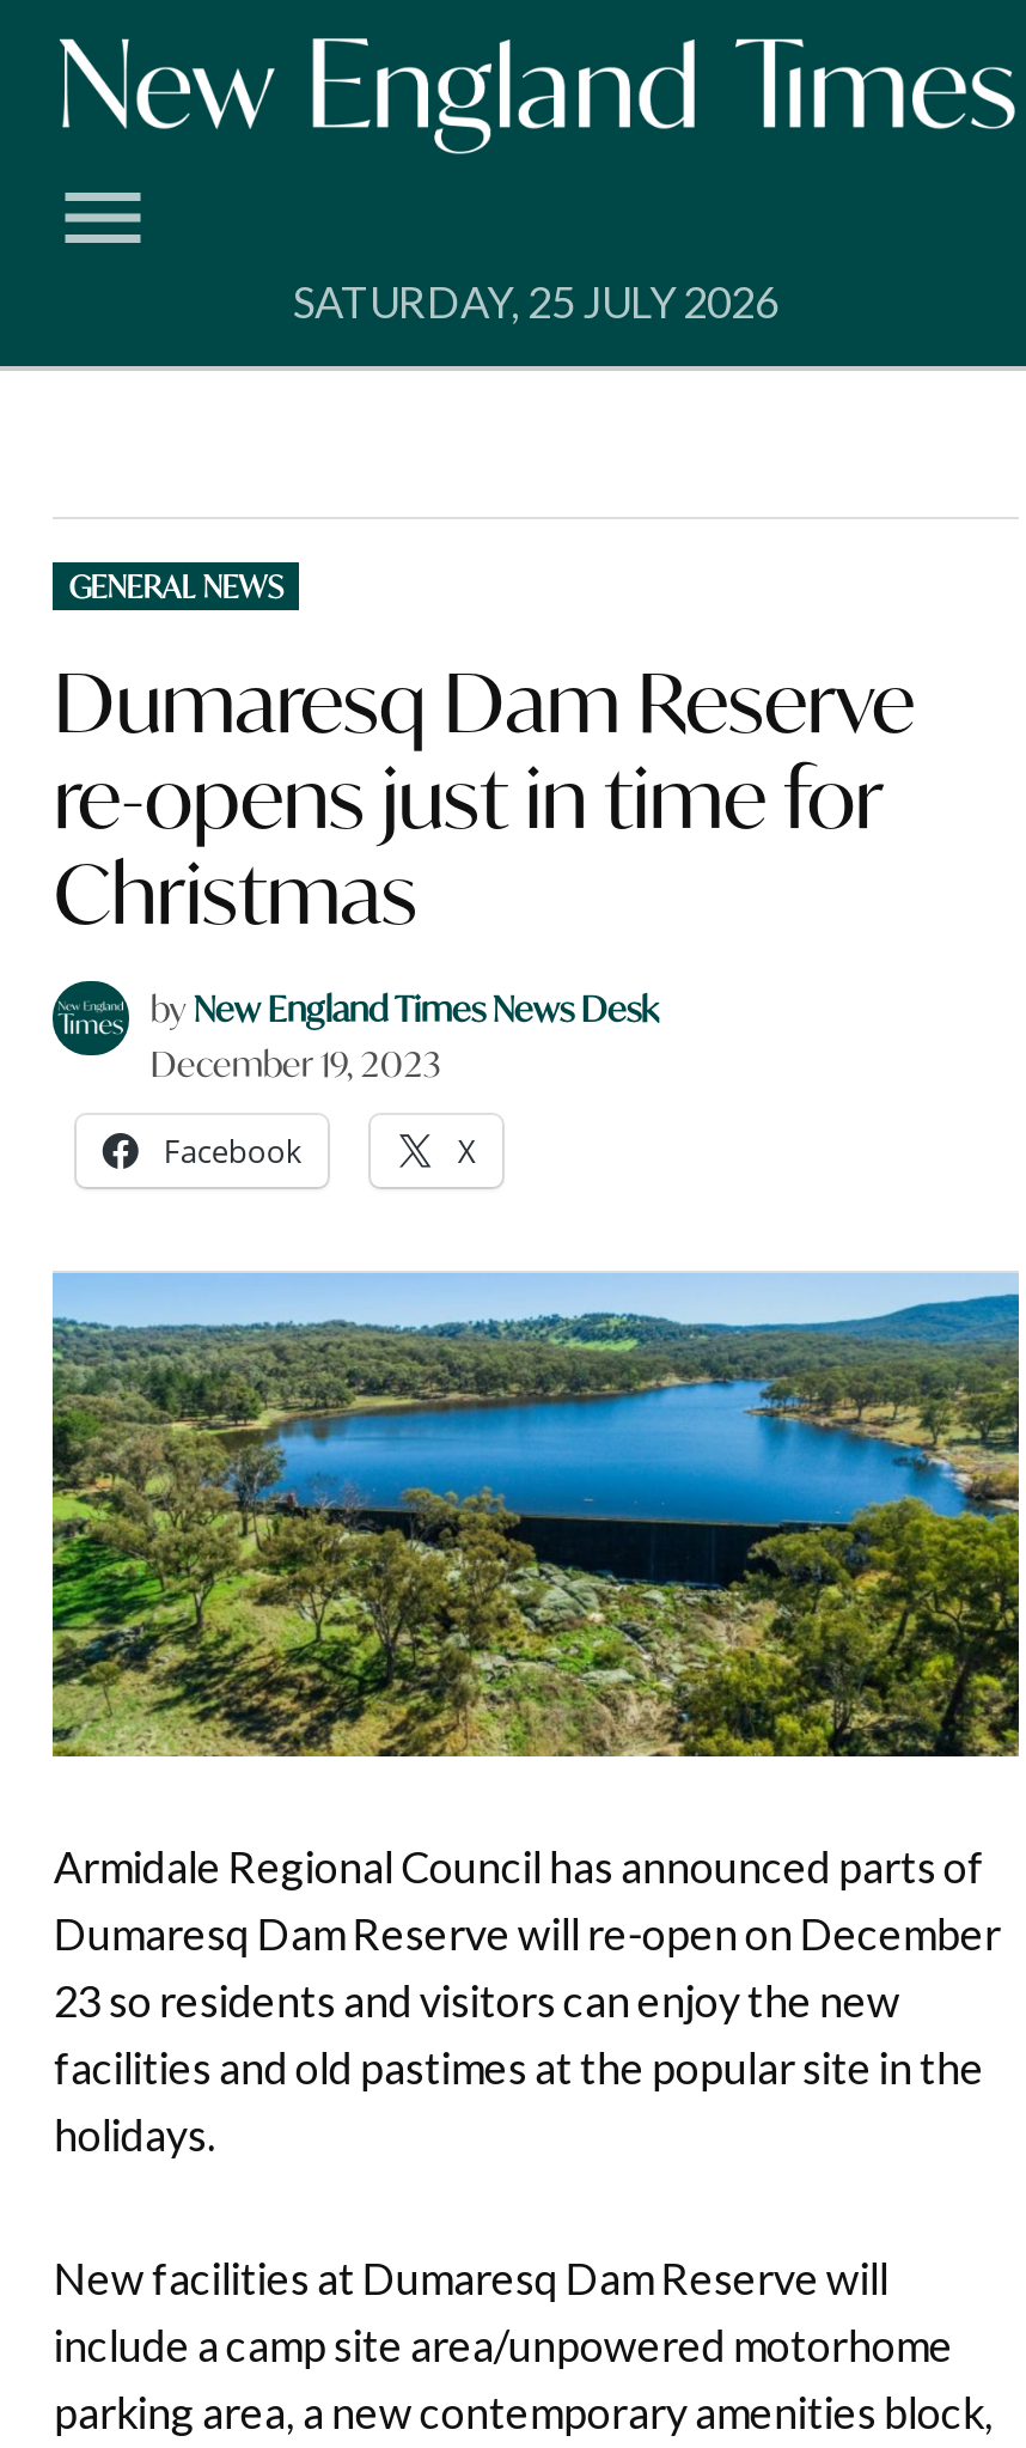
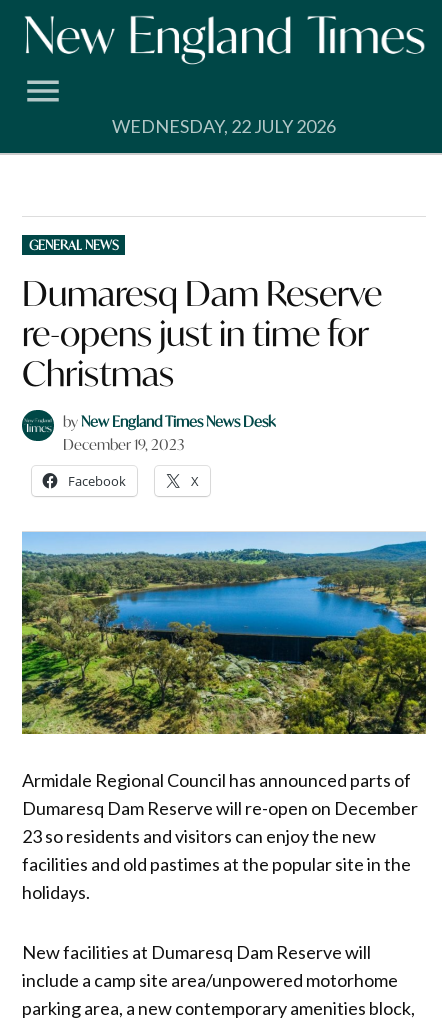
[293,274,778,327] SATURDAY, 25 JULY 2026 -> [112,115,336,137] WEDNESDAY, 22 JULY 2026

